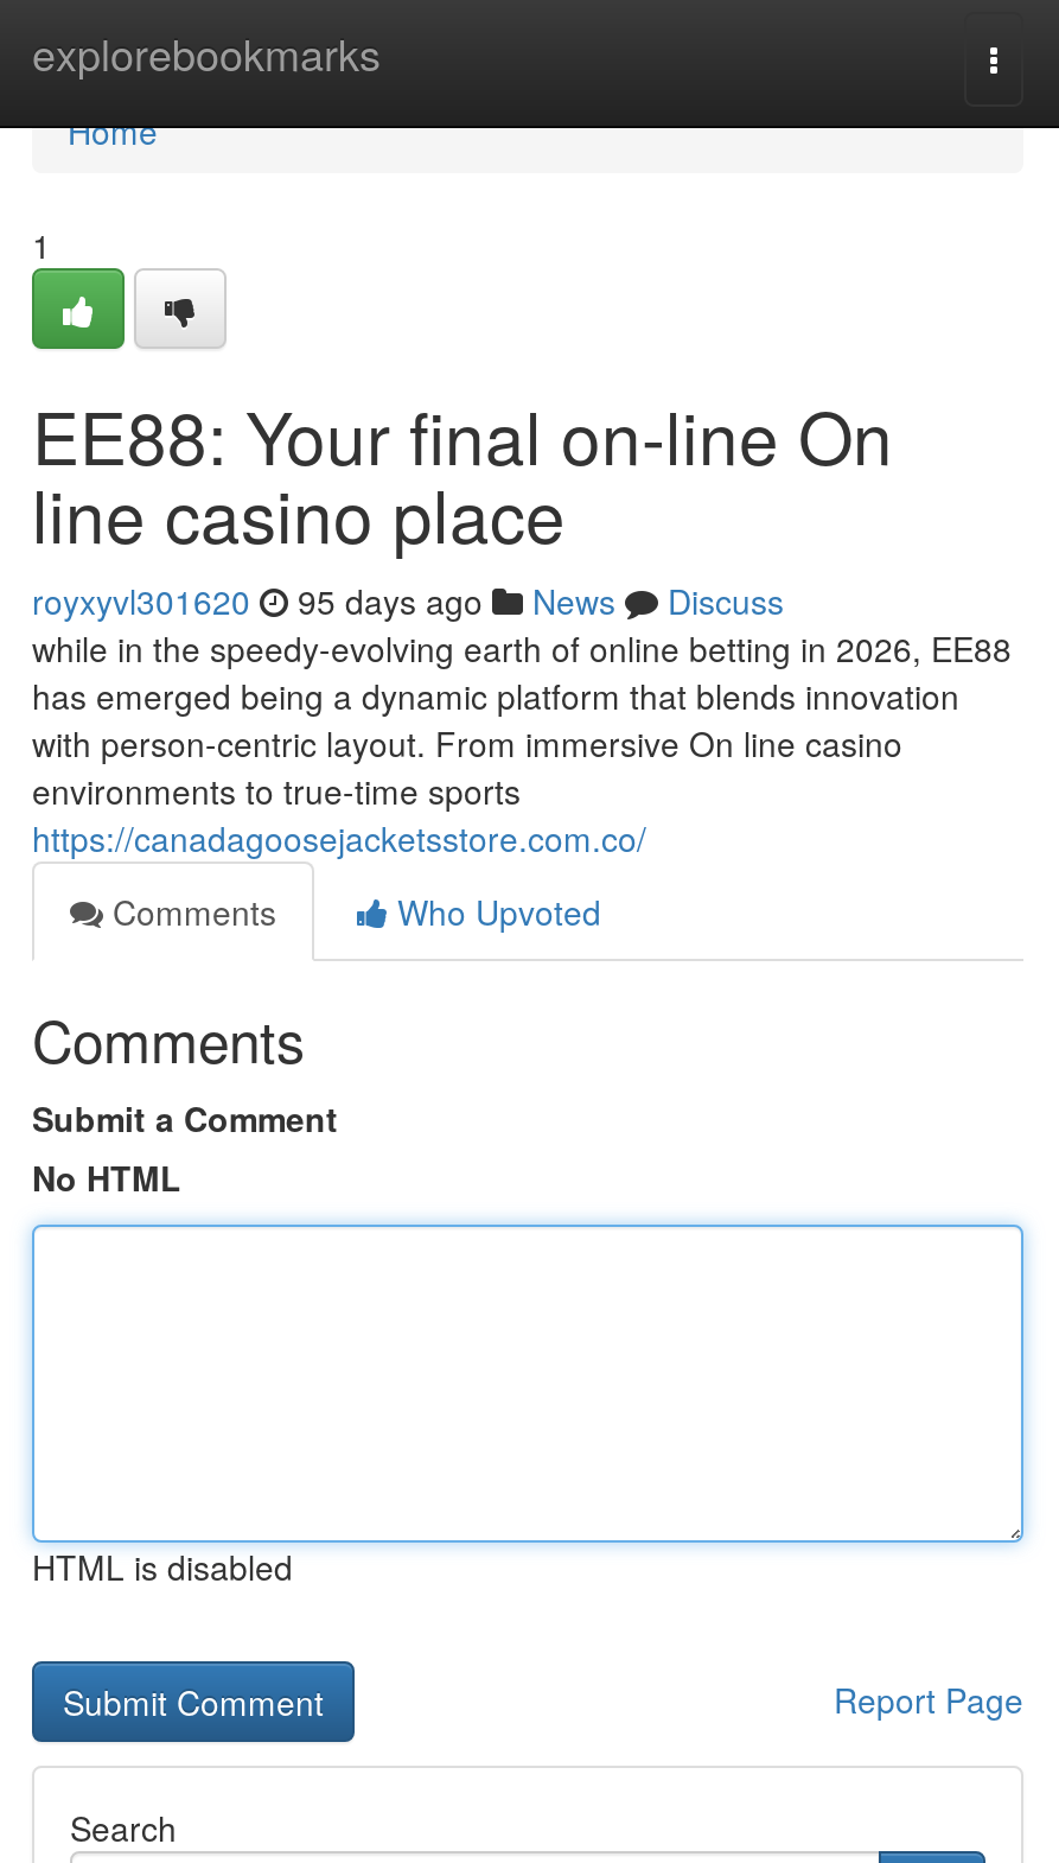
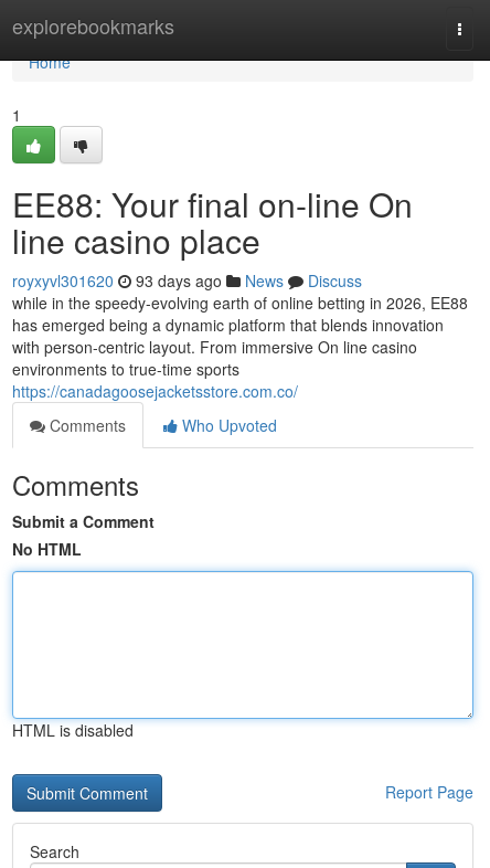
[32,577,784,624] royxyvl301620 95 days ago News Discuss -> [12,269,362,292] royxyvl301620 93 days ago News Discuss

